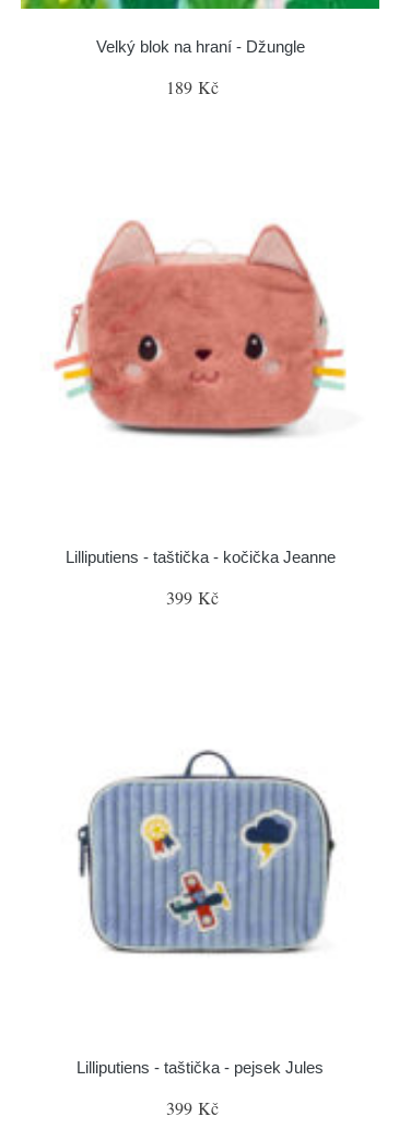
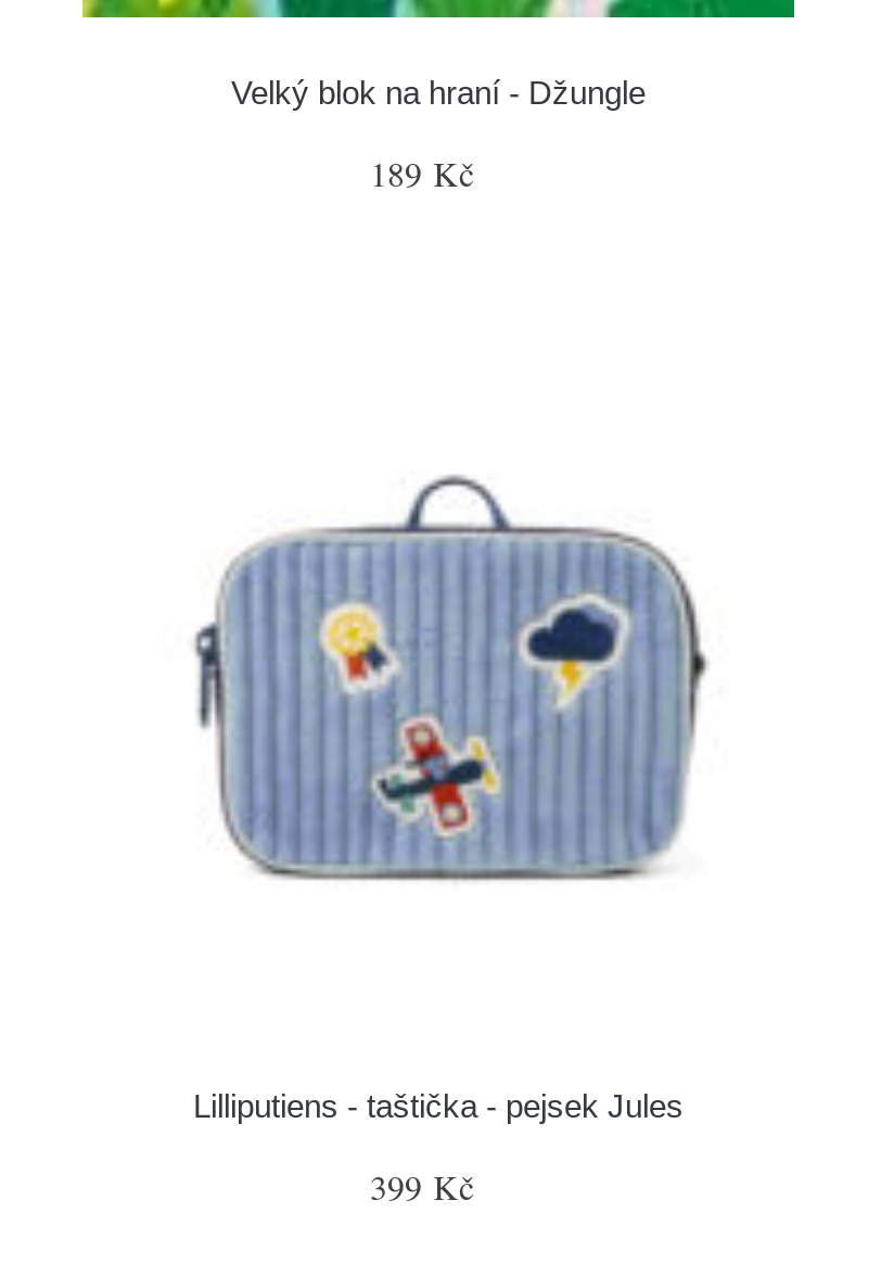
[52,220,348,444] [image] -> none
[65,548,335,609] Lilliputiens - taštička - kočička Jeanne | 399 Kč -> none

